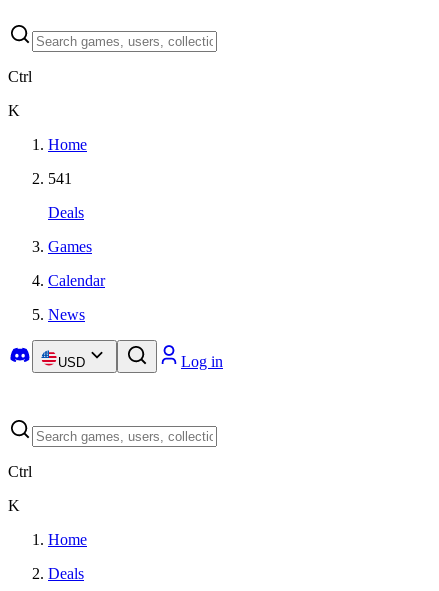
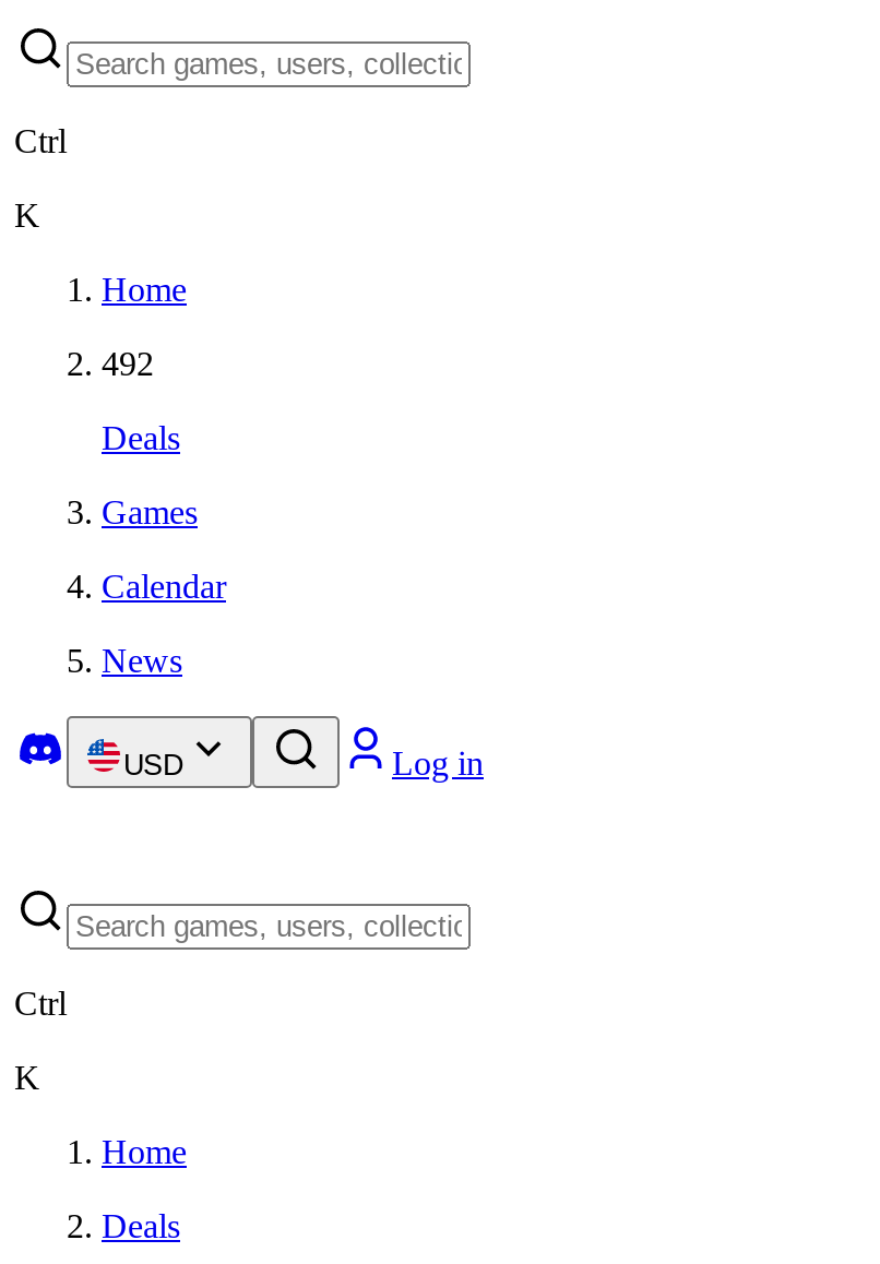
[48,170,72,187] 541 -> [102,345,154,382] 492

